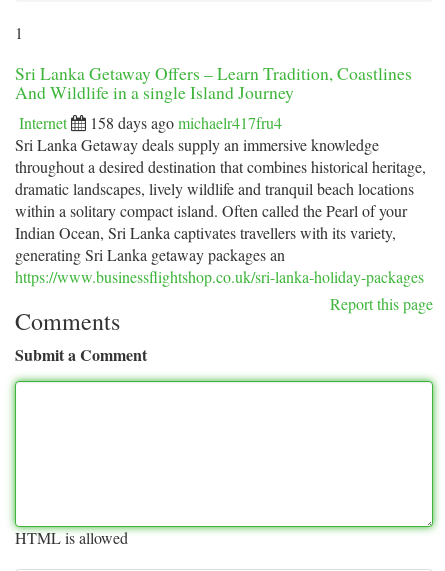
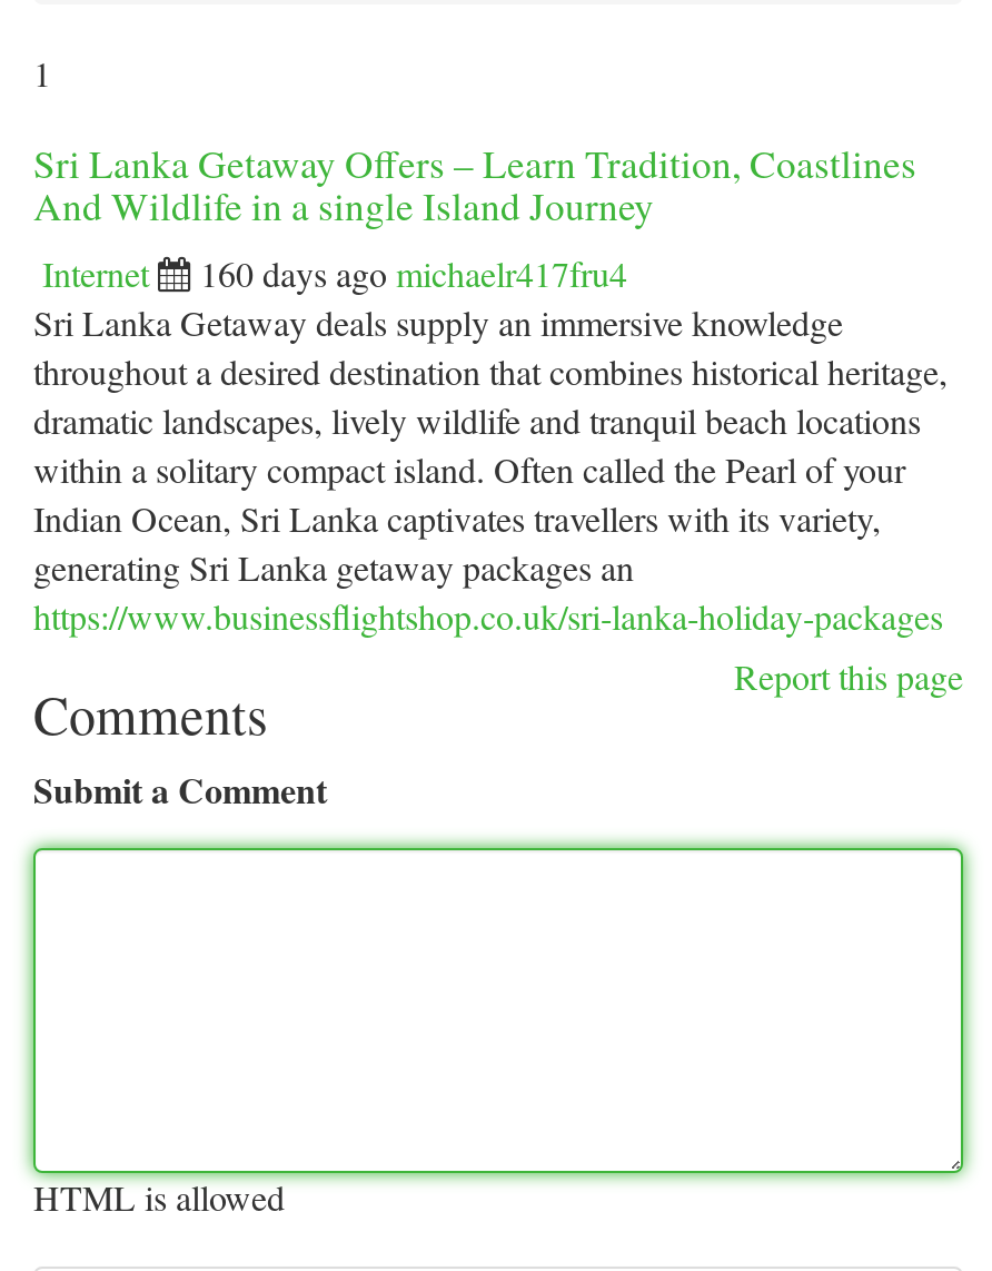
[90,112,282,133] 158 days ago michaelr417fru4 -> [200,249,627,296] 160 days ago michaelr417fru4

